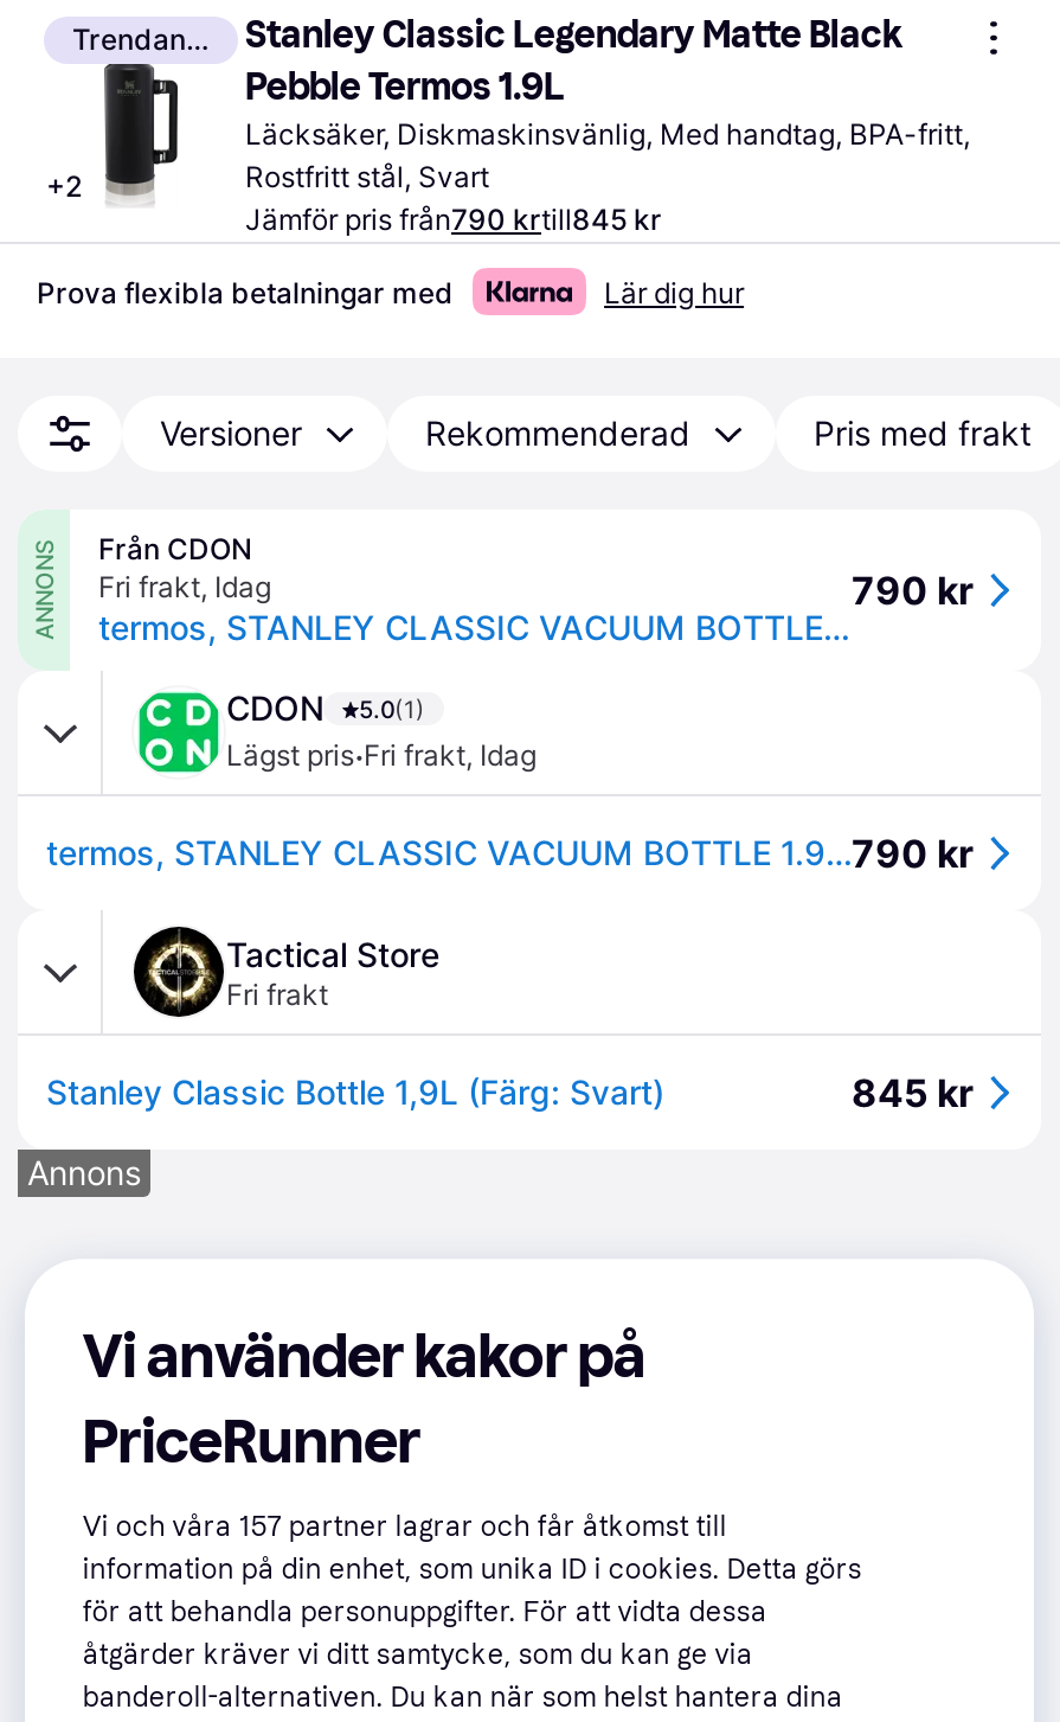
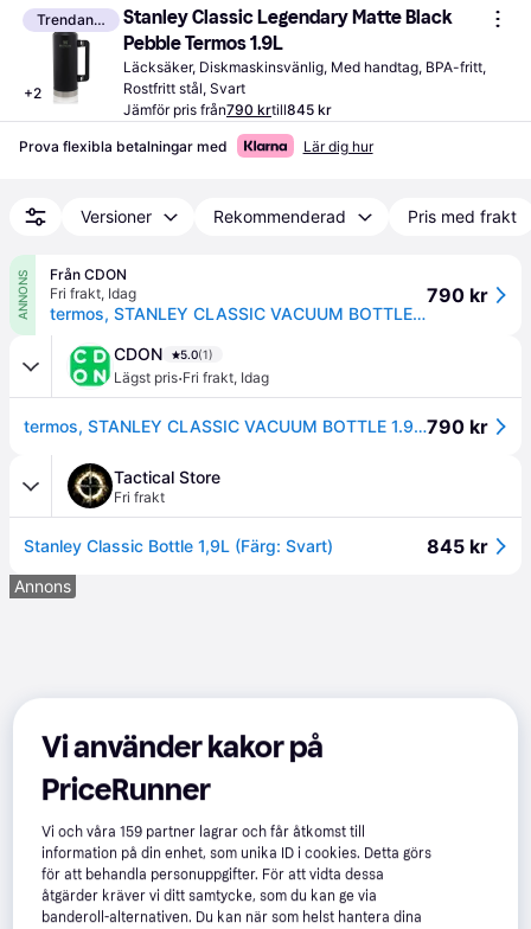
[82,1510,726,1543] Vi och våra 157 partner lagrar och får åtkomst till -> [42,823,365,840] Vi och våra 159 partner lagrar och får åtkomst till

